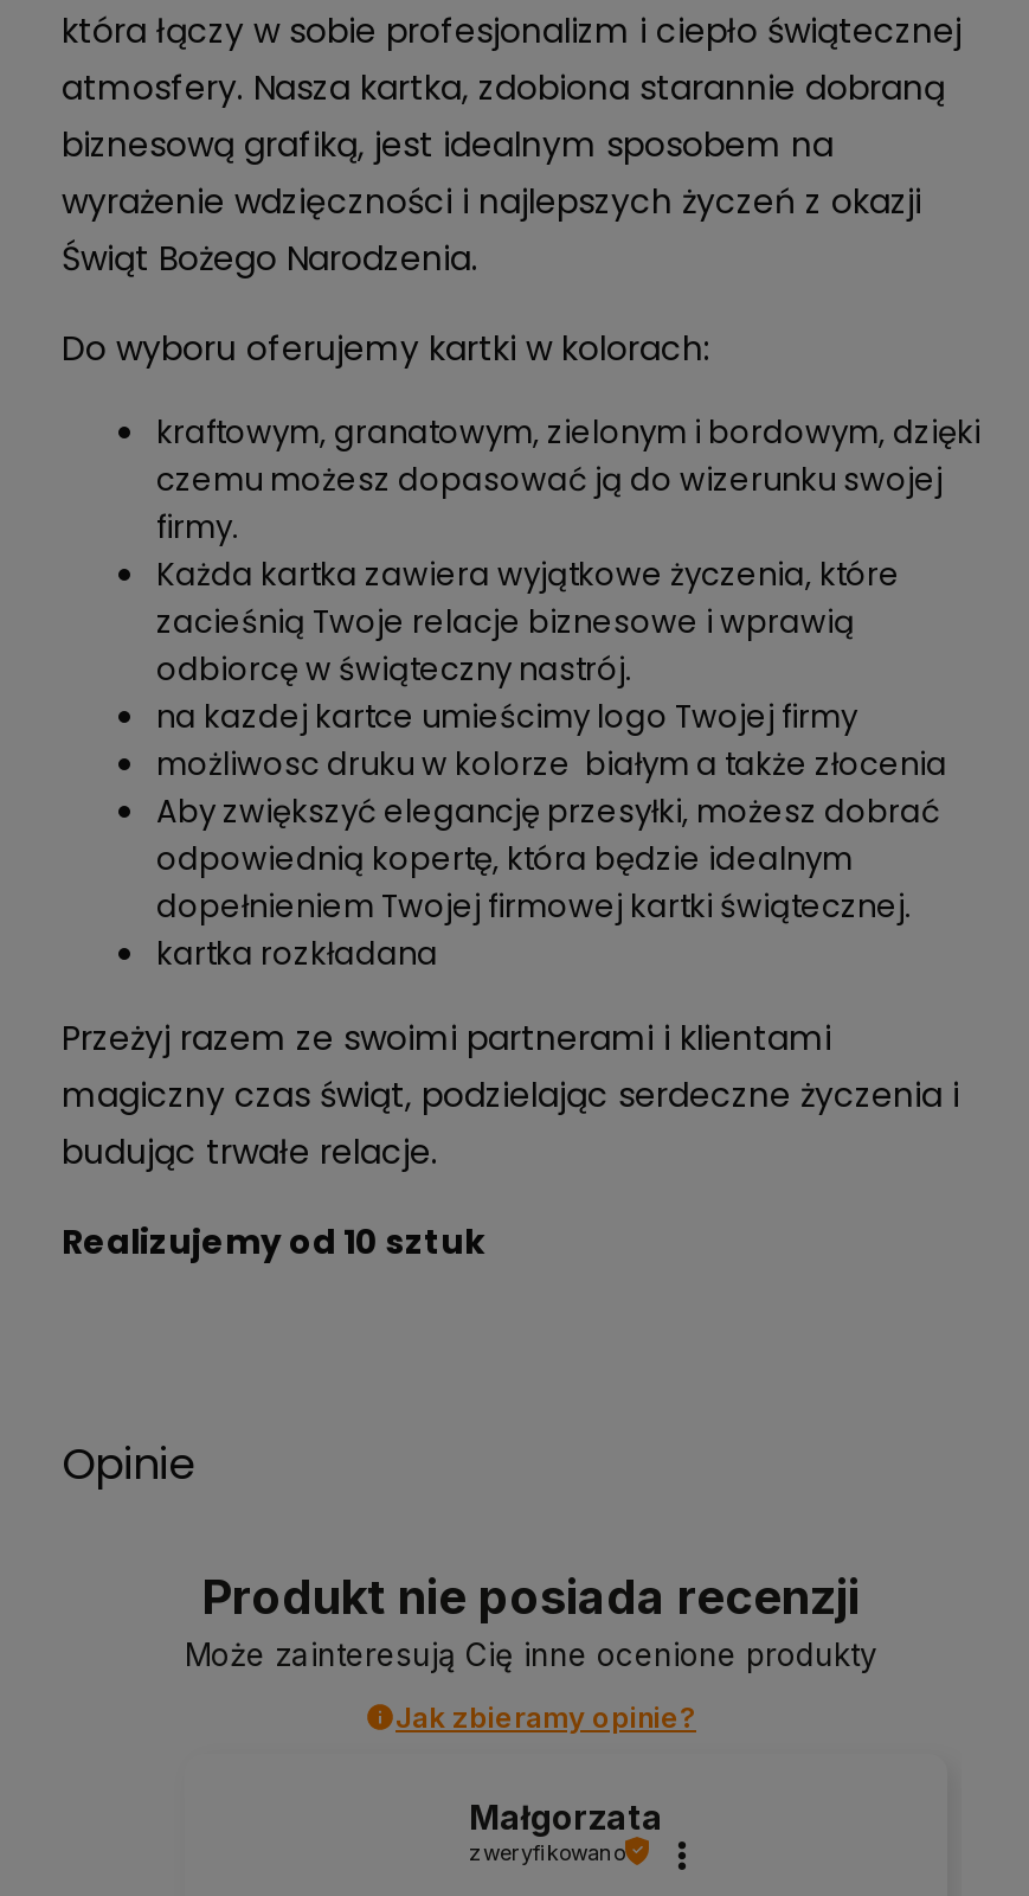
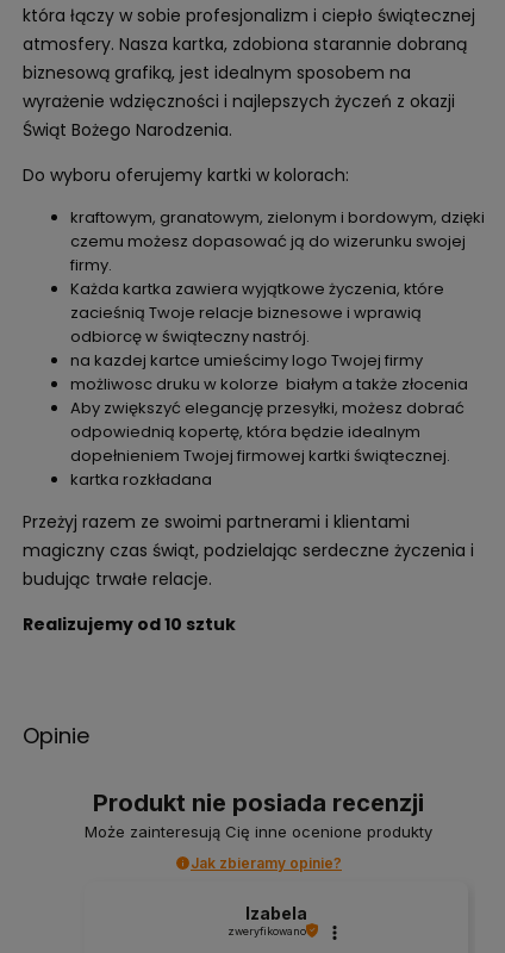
[469,1796,663,1836] Małgorzata -> [245,903,307,923] Izabela

